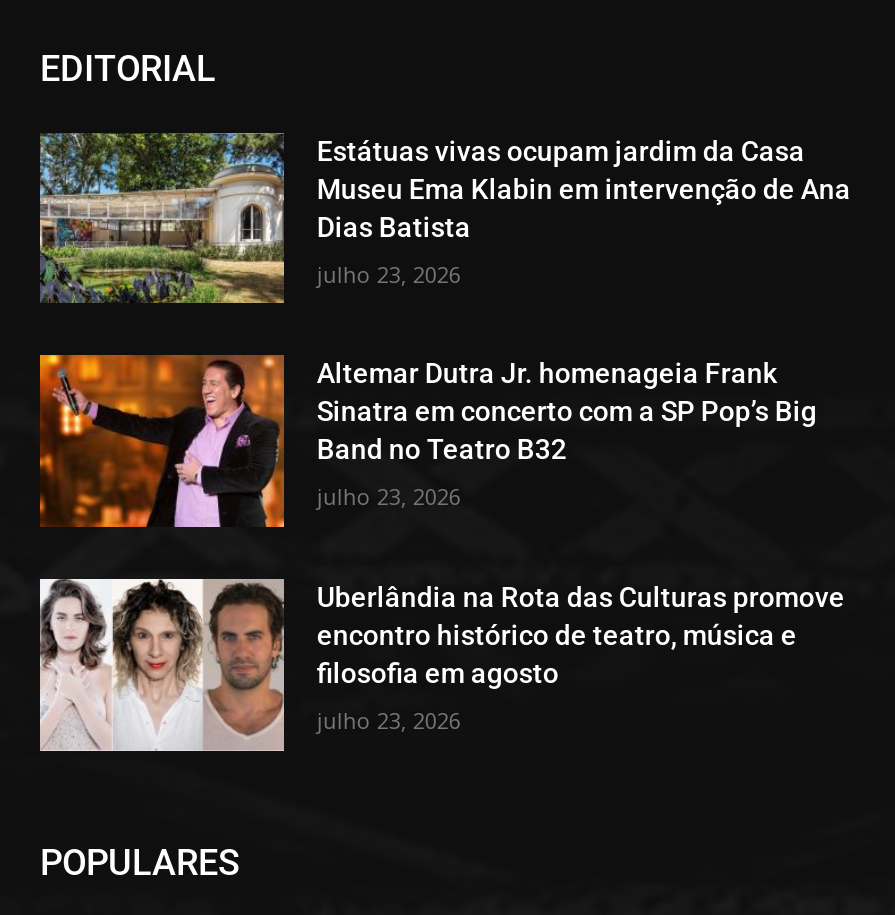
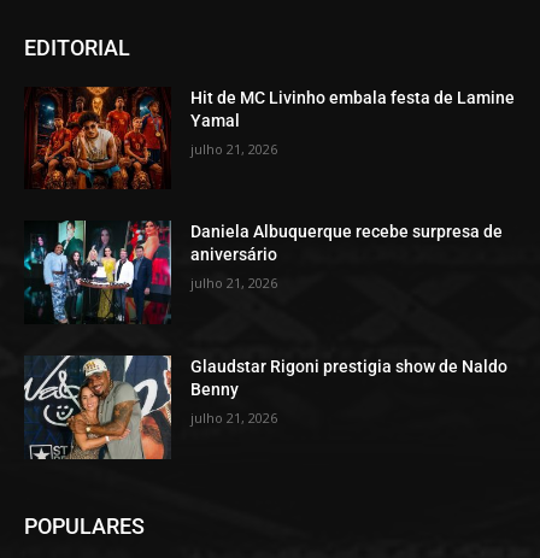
[38,131,851,305] [image] | Estátuas vivas ocupam jardim da Casa | Museu Ema Klabin em intervenção de Ana | Dias Batista -> [24,87,515,189] [image] | Hit de MC Livinho embala festa de Lamine | Yamal
[317,258,461,288] julho 23, 2026 -> [191,139,278,158] julho 21, 2026
[38,353,817,529] [image] | Altemar Dutra Jr. homenageia Frank | Sinatra em concerto com a SP Pop’s Big | Band no Teatro B32 -> [23,219,503,324] [image] | Daniela Albuquerque recebe surpresa de | aniversário
[317,482,461,512] julho 23, 2026 -> [191,274,278,292] julho 21, 2026
[38,577,845,753] [image] | Uberlândia na Rota das Culturas promove | encontro histórico de teatro, música e | filosofia em agosto -> [24,354,508,460] [image] | Glaudstar Rigoni prestigia show de Naldo | Benny
[317,705,461,735] julho 23, 2026 -> [191,409,278,427] julho 21, 2026

